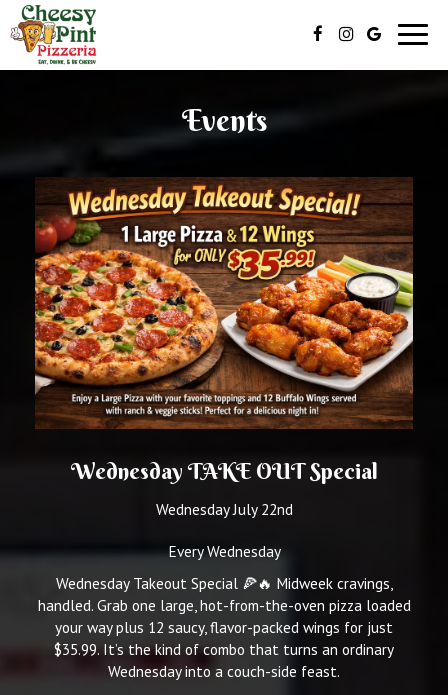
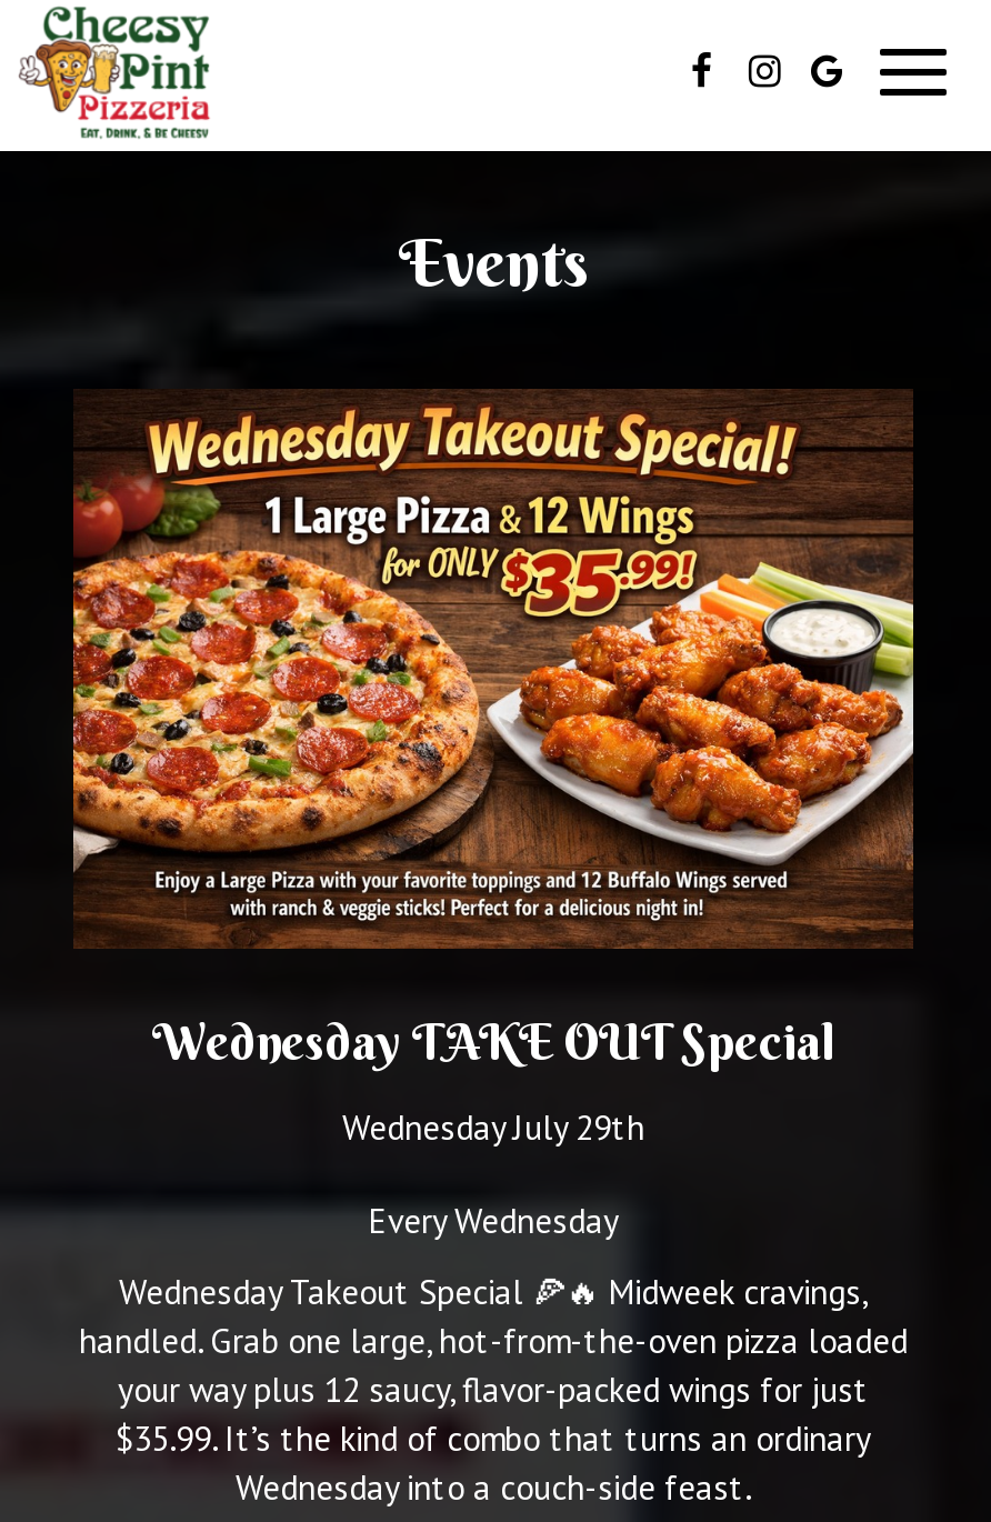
[155,499,292,519] Wednesday July 22nd -> [342,1104,644,1148] Wednesday July 29th

